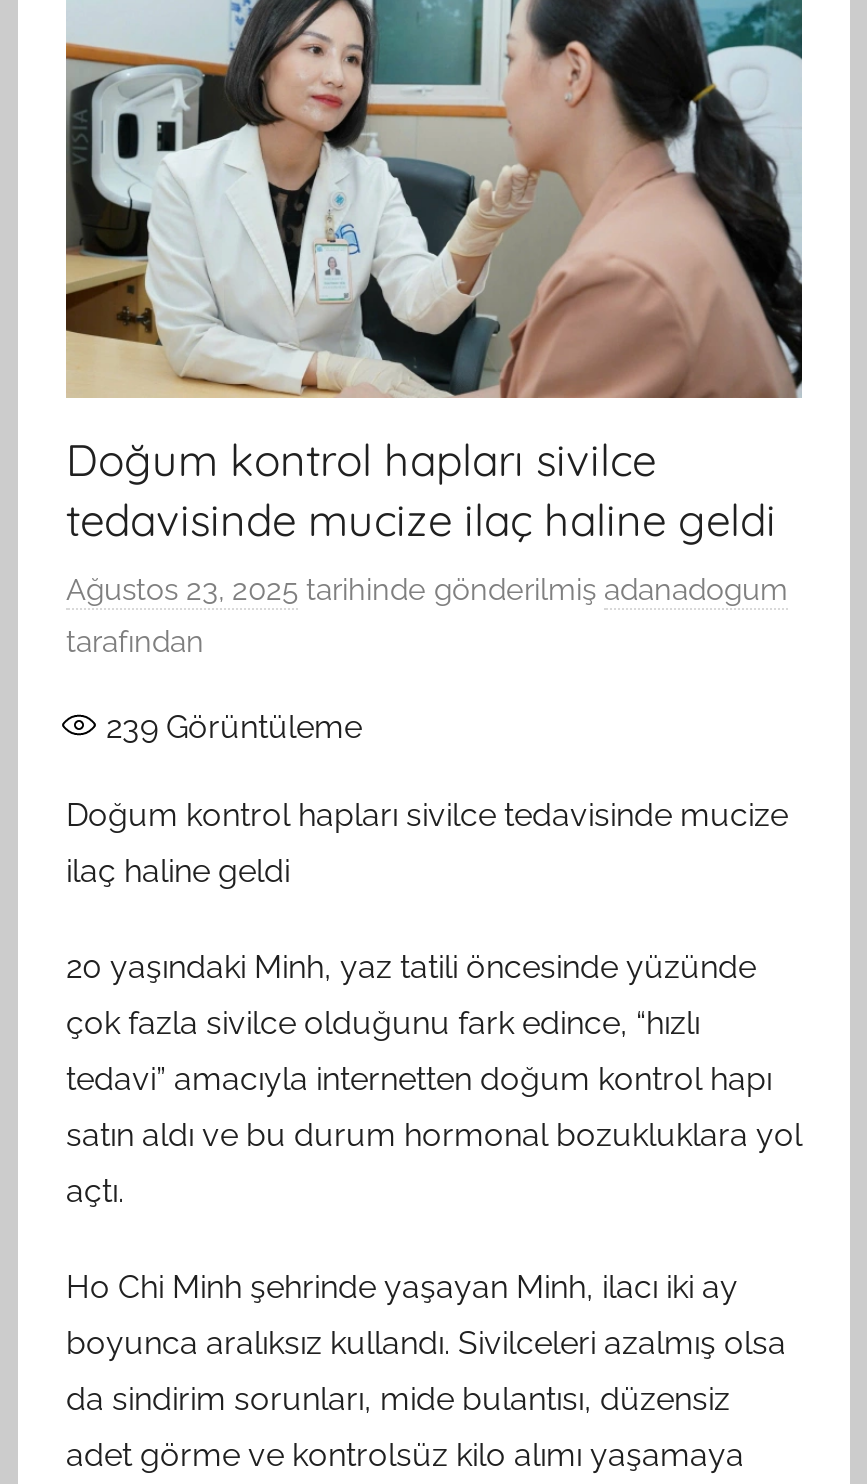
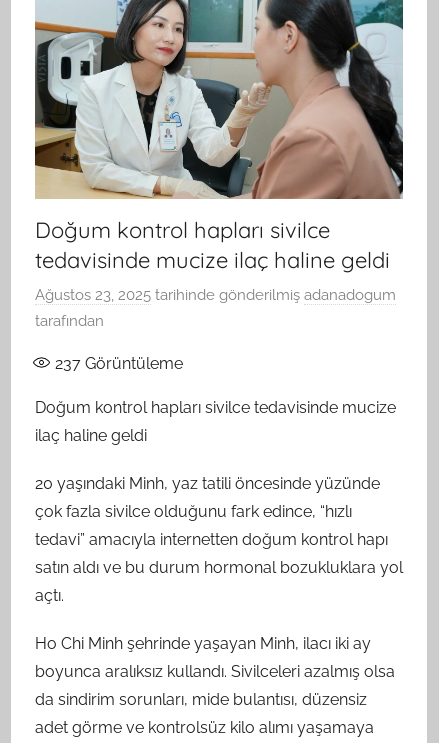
[106,709,362,747] 239 Görüntüleme -> [55,354,183,373] 237 Görüntüleme

